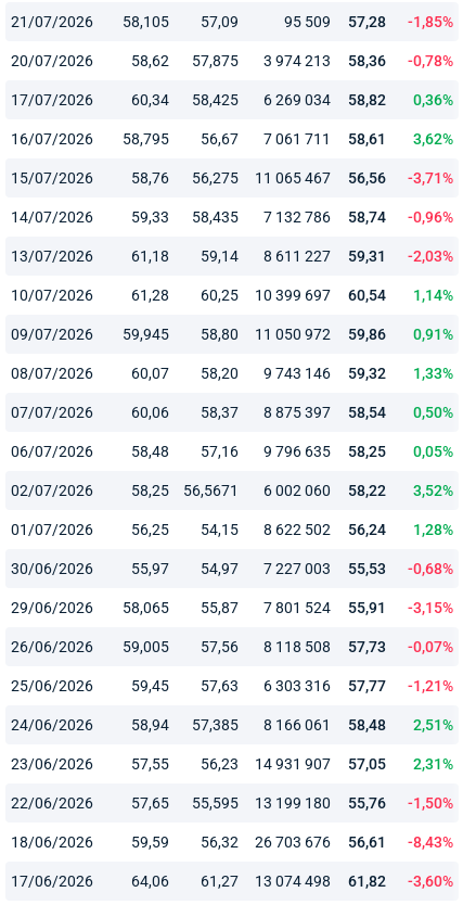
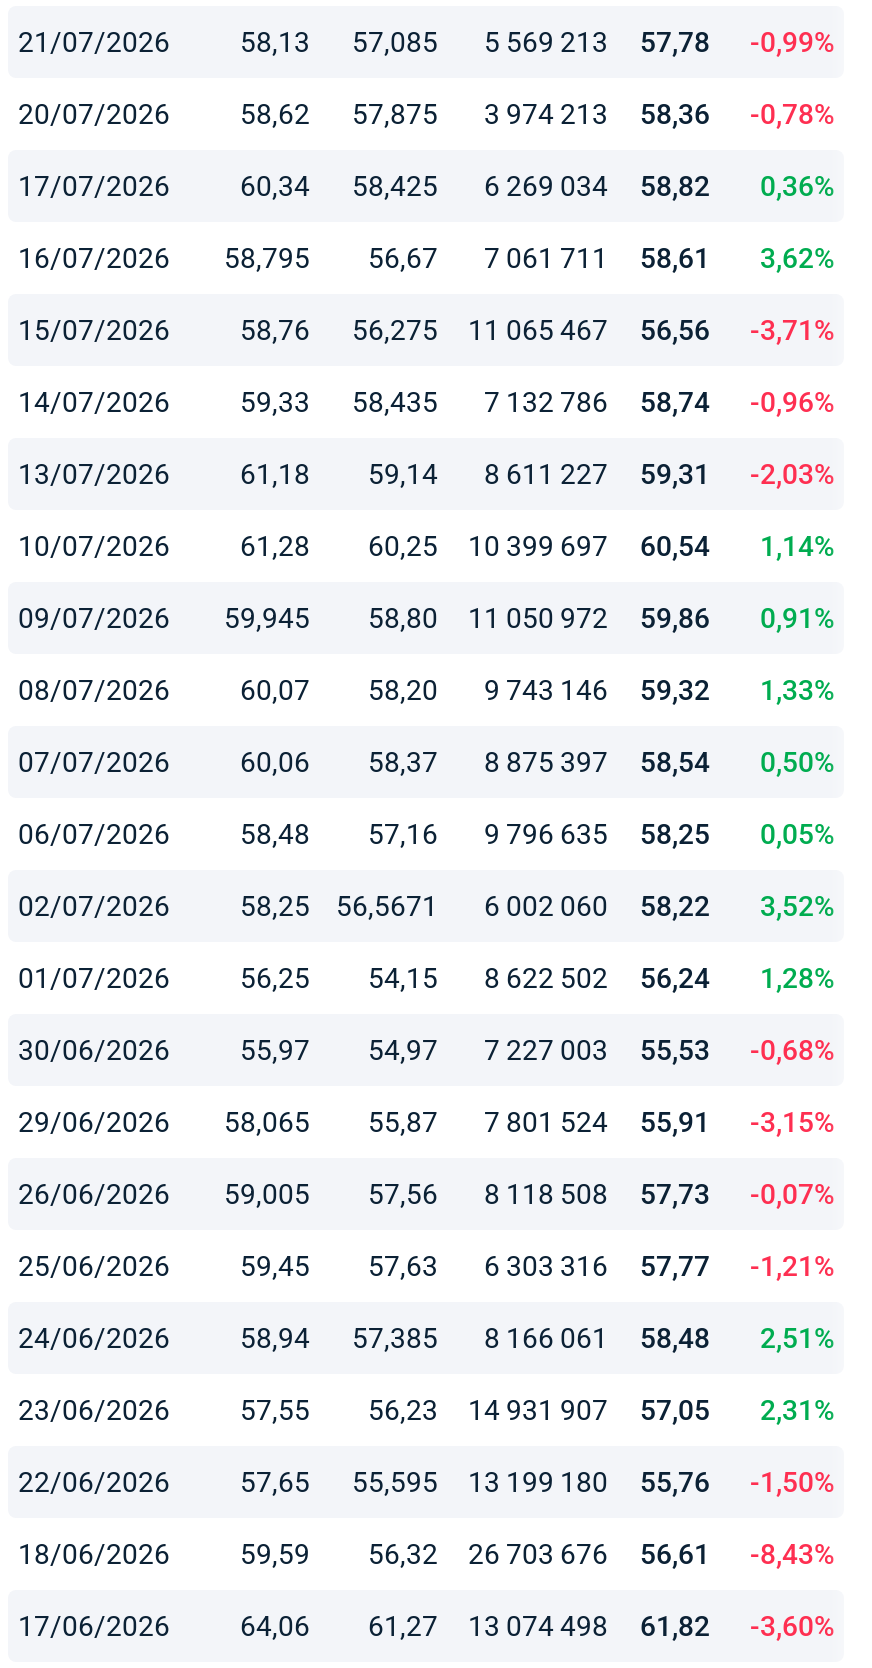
[123,13,169,30] 58,105 -> [240,25,310,57] 58,13
[201,13,239,30] 57,09 -> [352,25,438,57] 57,085
[284,13,331,30] 95 509 -> [484,25,608,57] 5 569 213
[348,13,386,30] 57,28 -> [640,25,710,57] 57,78
[408,13,453,30] -1,85% -> [750,25,834,57] -0,99%

